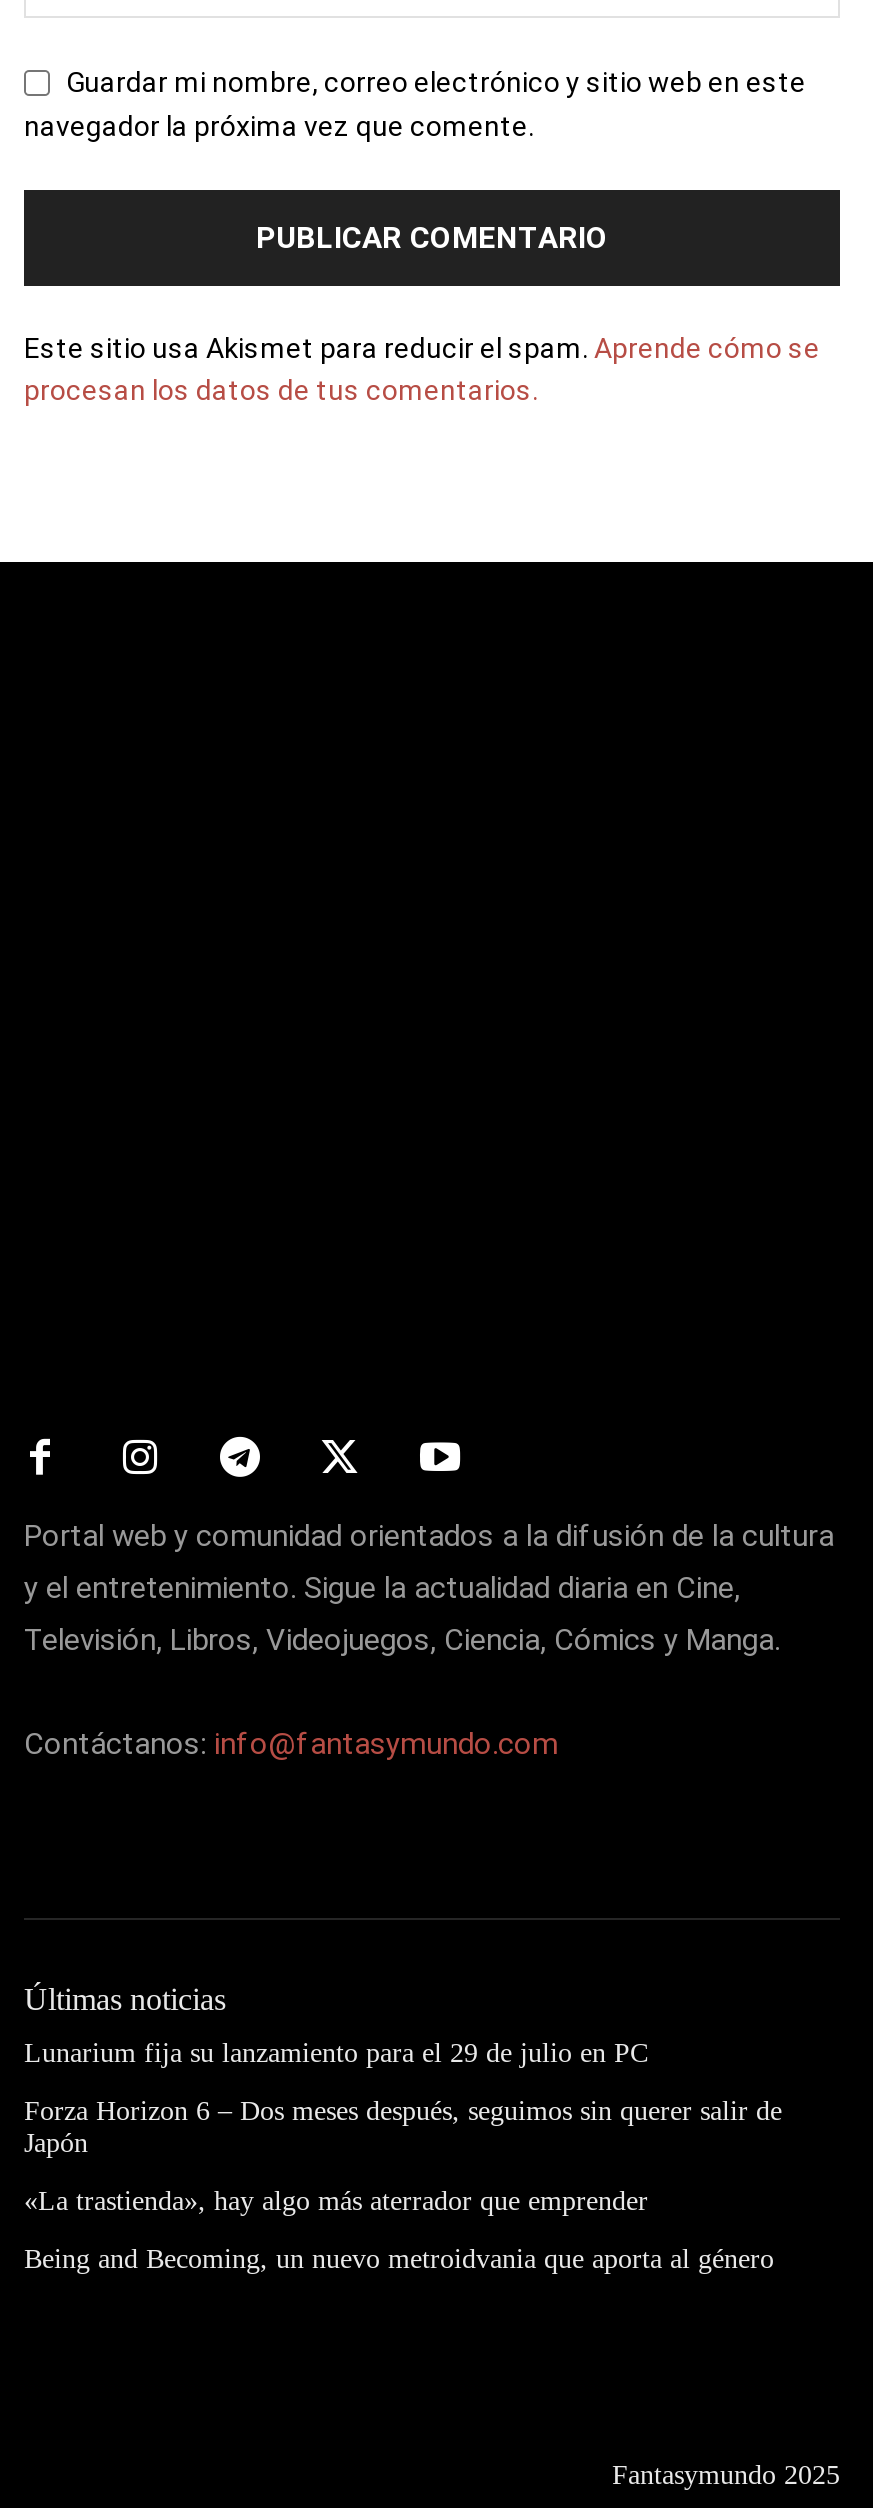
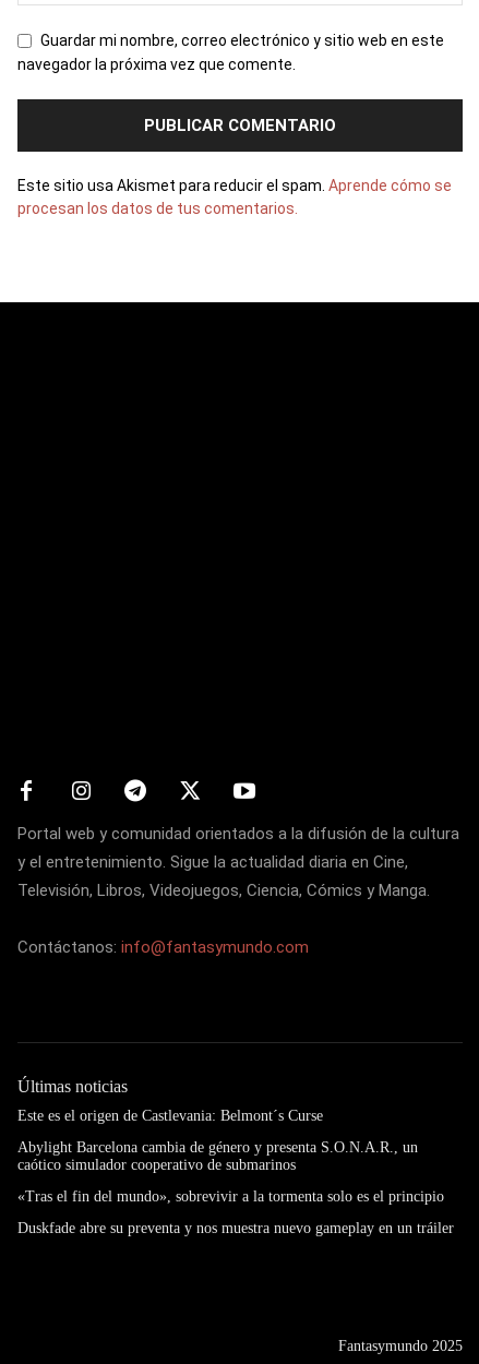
[24,2037,648,2067] Lunarium fija su lanzamiento para el 29 de julio en PC -> [17,1107,323,1123] Este es el origen de Castlevania: Belmont´s Curse
[24,2095,782,2157] Forza Horizon 6 – Dos meses después, seguimos sin querer salir de | Japón -> [17,1139,418,1173] Abylight Barcelona cambia de género y presenta S.O.N.A.R., un | caótico simulador cooperativo de submarinos
[24,2185,648,2215] «La trastienda», hay algo más aterrador que emprender -> [17,1188,444,1204] «Tras el fin del mundo», sobrevivir a la tormenta solo es el principio
[24,2243,774,2273] Being and Becoming, un nuevo metroidvania que aporta al género -> [17,1220,454,1236] Duskfade abre su preventa y nos muestra nuevo gameplay en un tráiler

